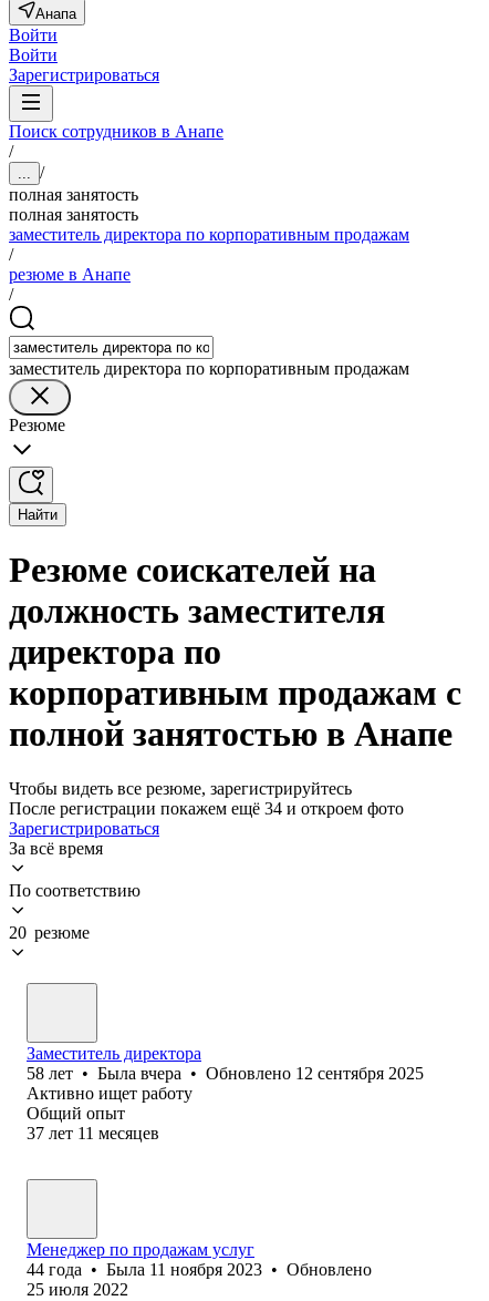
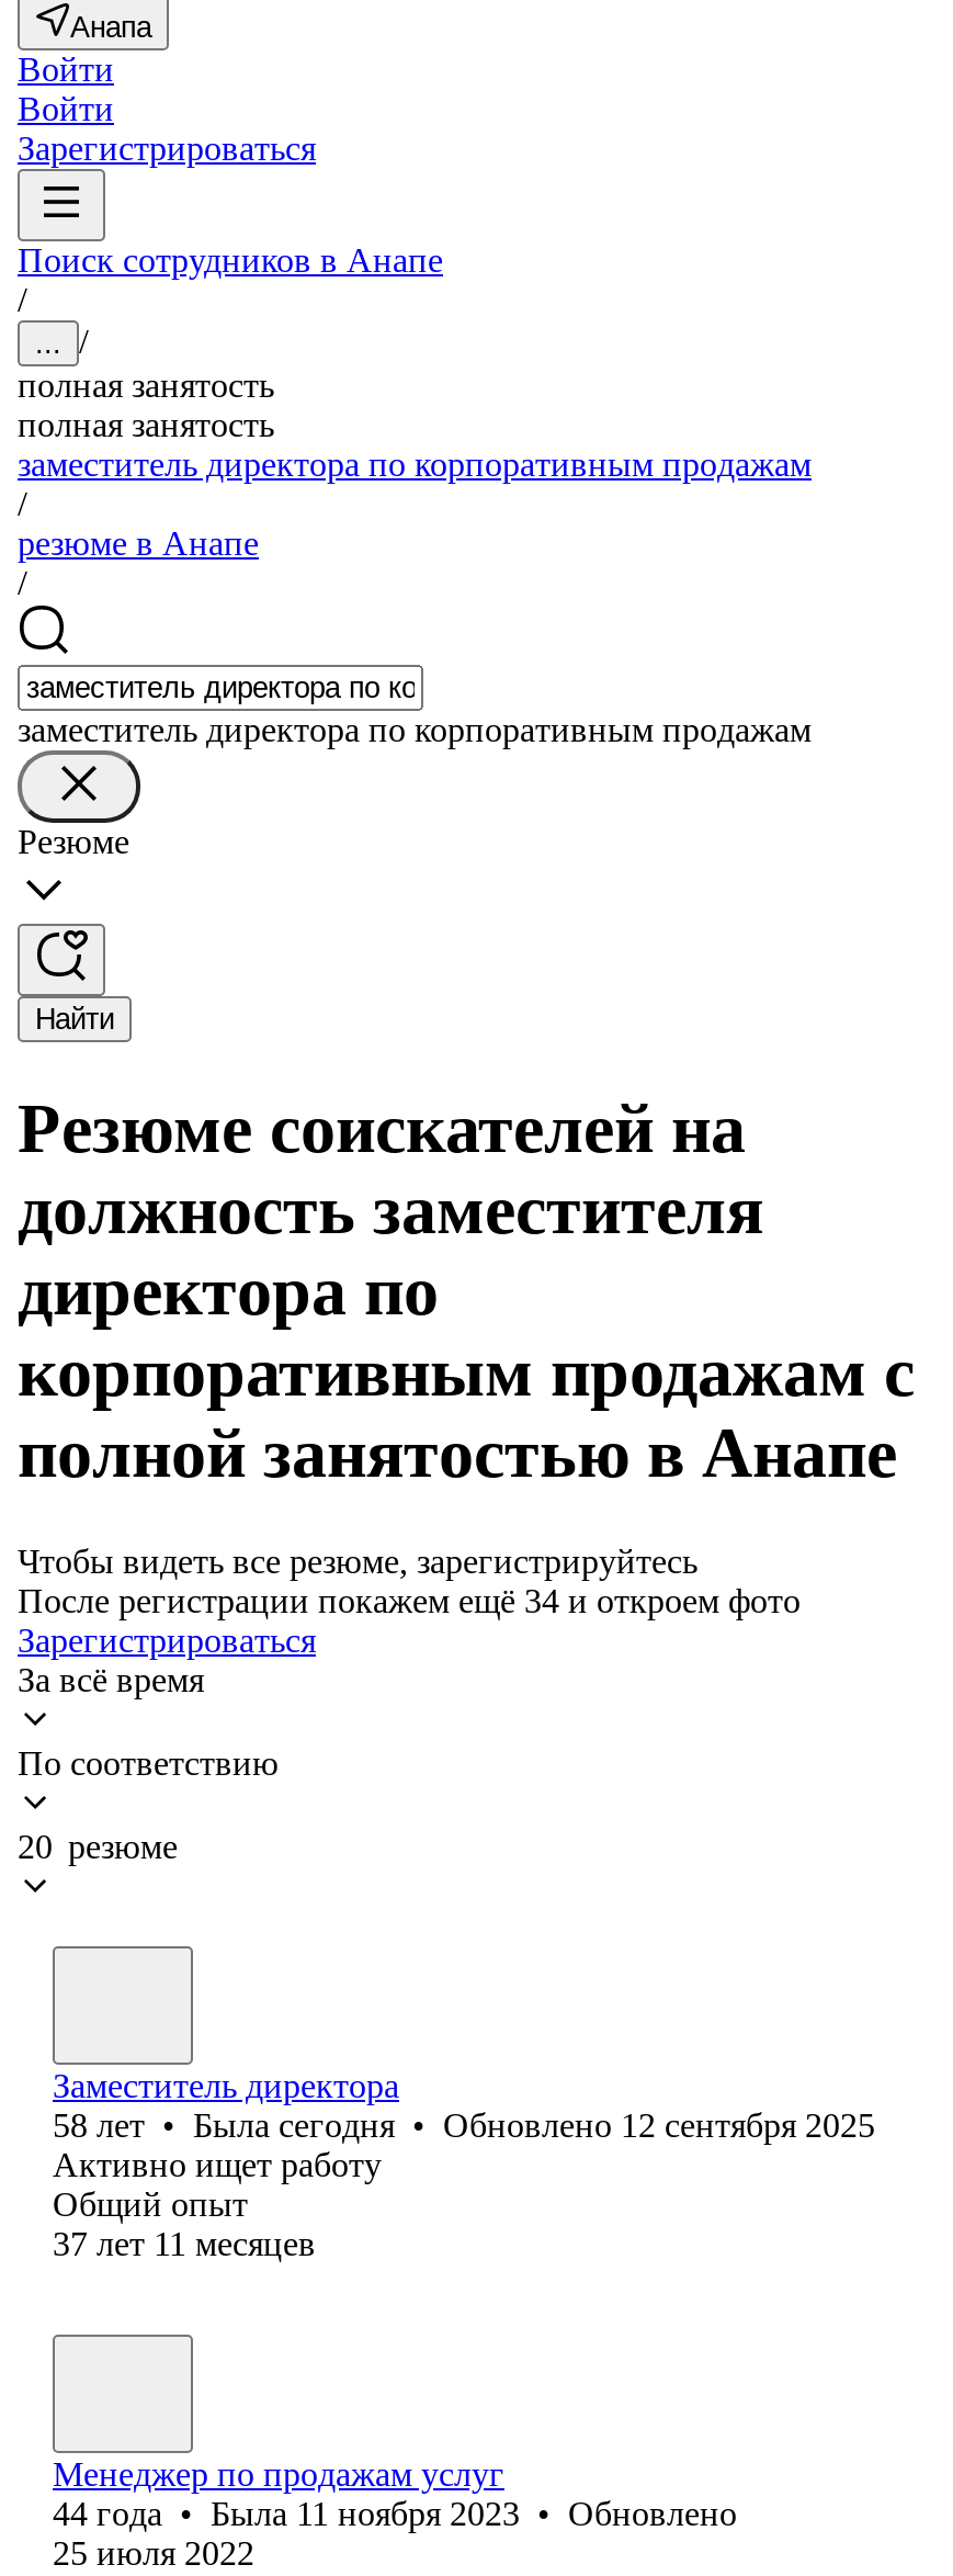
[27,1064,424,1083] 58 лет • Была вчера • Обновлено 12 сентября 2025 -> [53,2106,875,2144] 58 лет • Была сегодня • Обновлено 12 сентября 2025

